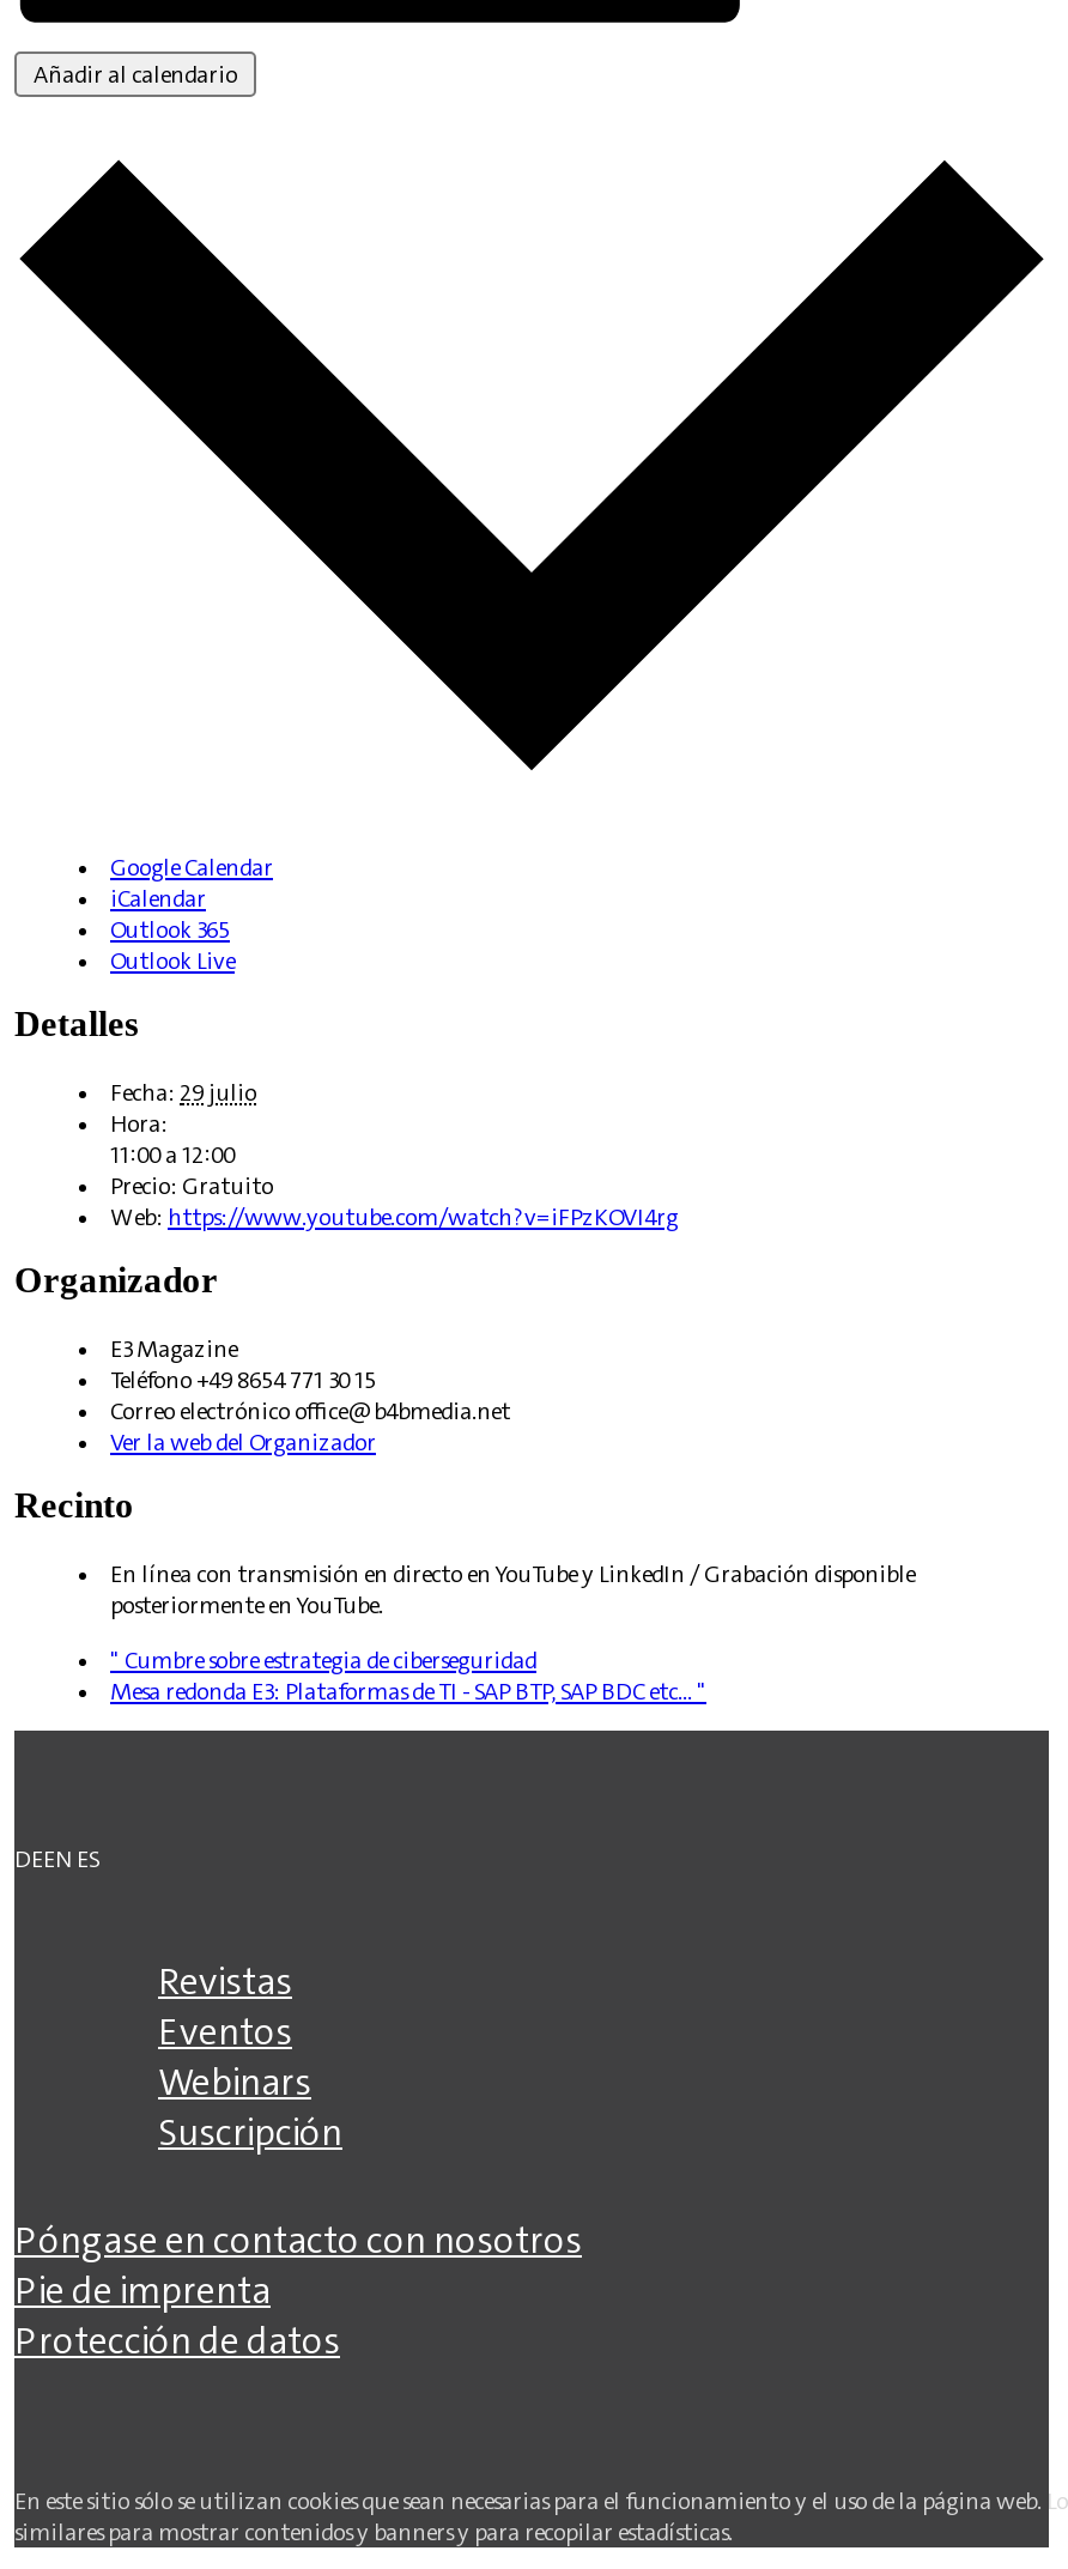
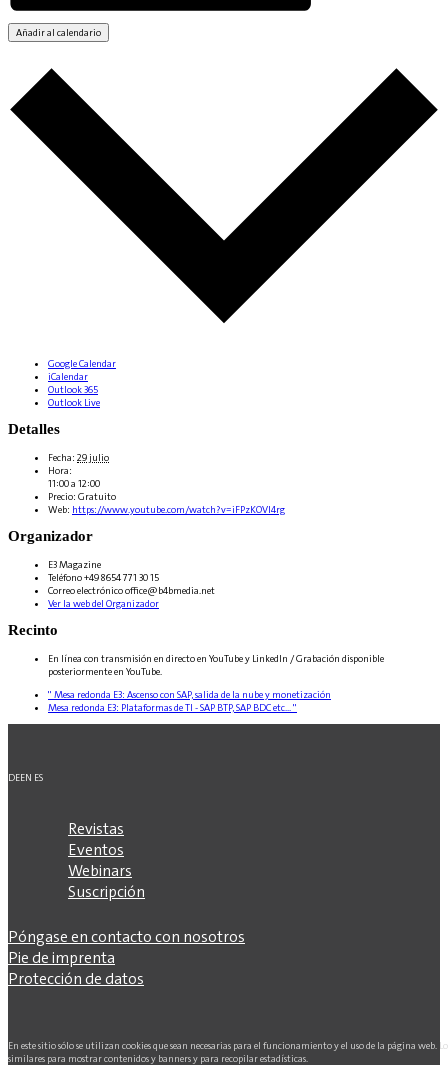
[110,1643,536,1675] " Cumbre sobre estrategia de ciberseguridad -> [48,688,331,701] " Mesa redonda E3: Ascenso con SAP, salida de la nube y monetización

